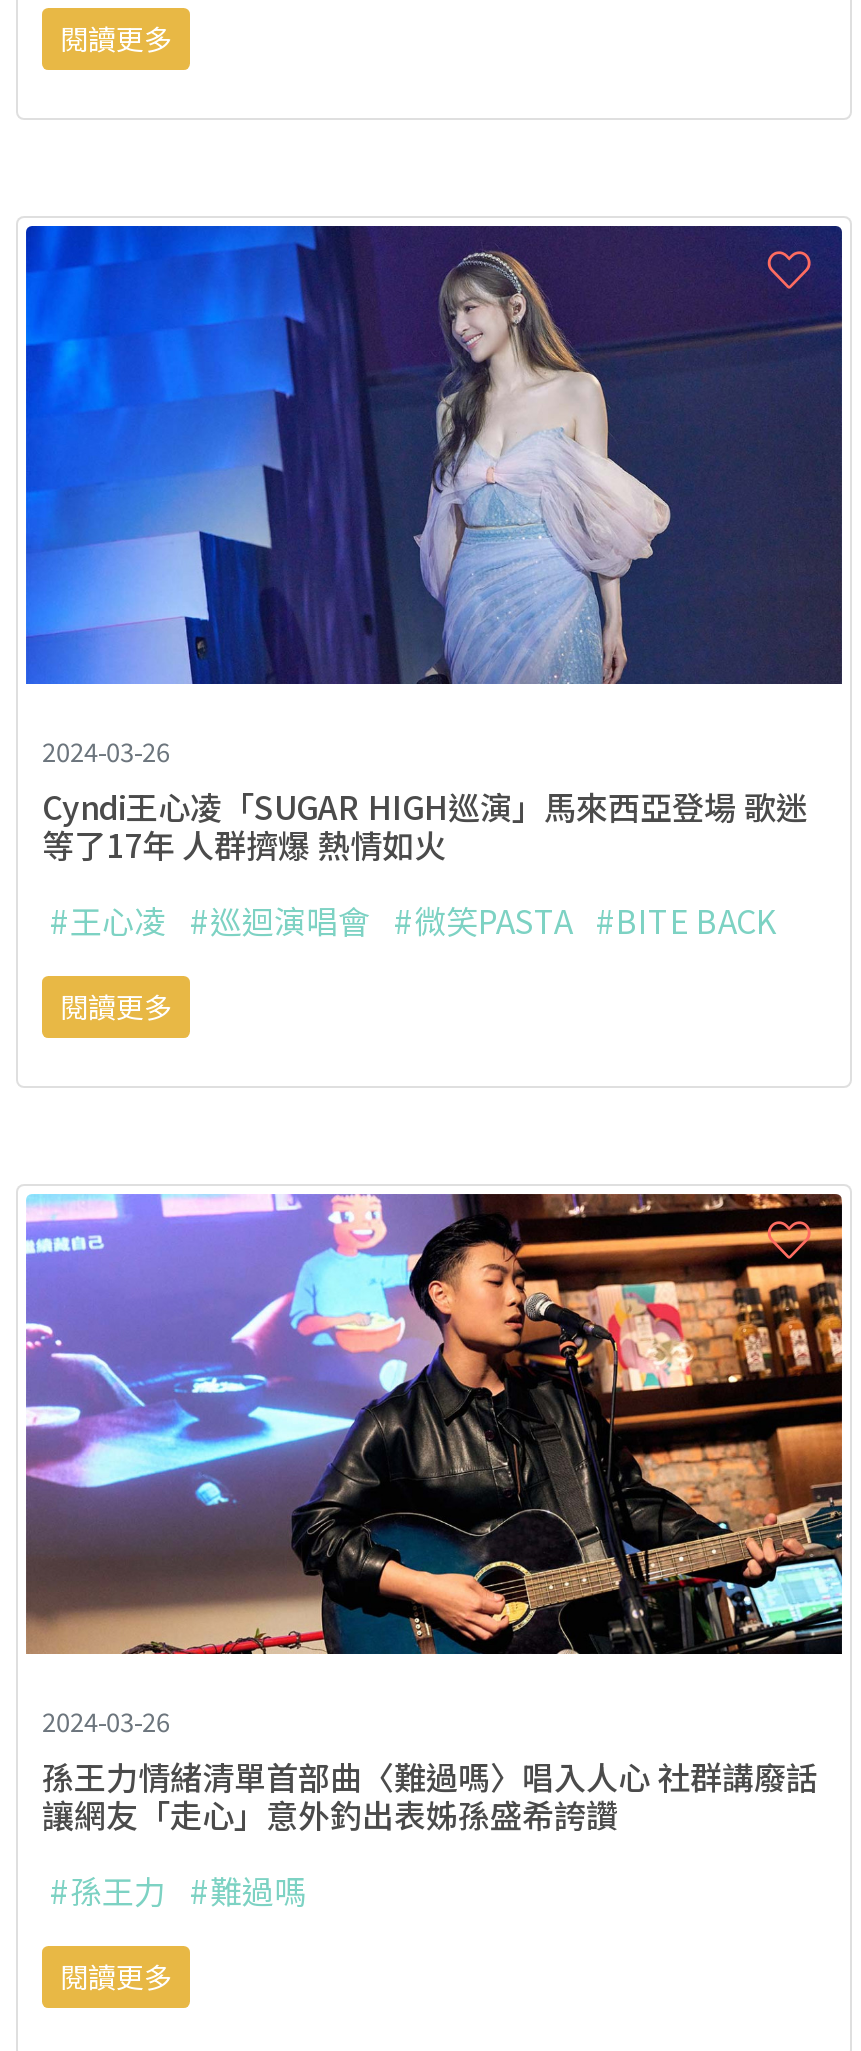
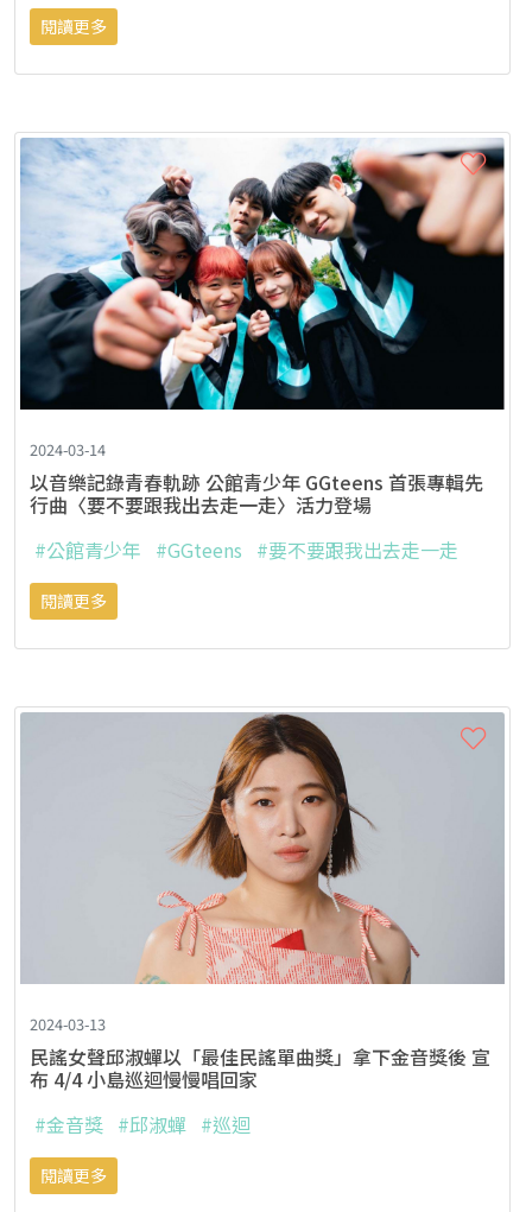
[24,223,844,869] [image] | 2024-03-26 | Cyndi王心凌「SUGAR HIGH巡演」馬來西亞登場 歌迷 | 等了17年 人群擠爆 熱情如火 -> [19,137,505,518] [image] | 2024-03-14 | 以音樂記錄青春軌跡 公館青少年 GGteens 首張專輯先 | 行曲〈要不要跟我出去走一走〉活力登場
[50,897,776,945] #王心凌 #巡迴演唱會 #微笑PASTA #BITE BACK -> [34,535,458,564] #公館青少年 #GGteens #要不要跟我出去走一走
[26,1193,844,1838] [image] | 2024-03-26 | 孫王力情緒清單首部曲〈難過嗎〉唱入人心 社群講廢話 | 讓網友「走心」意外釣出表姊孫盛希誇讚 -> [20,712,505,1094] [image] | 2024-03-13 | 民謠女聲邱淑蟬以「最佳民謠單曲獎」拿下金音獎後 宣 | 布 4/4 小島巡迴慢慢唱回家
[50,1866,306,1914] #孫王力 #難過嗎 -> [34,1110,251,1139] #金音獎 #邱淑蟬 #巡迴

